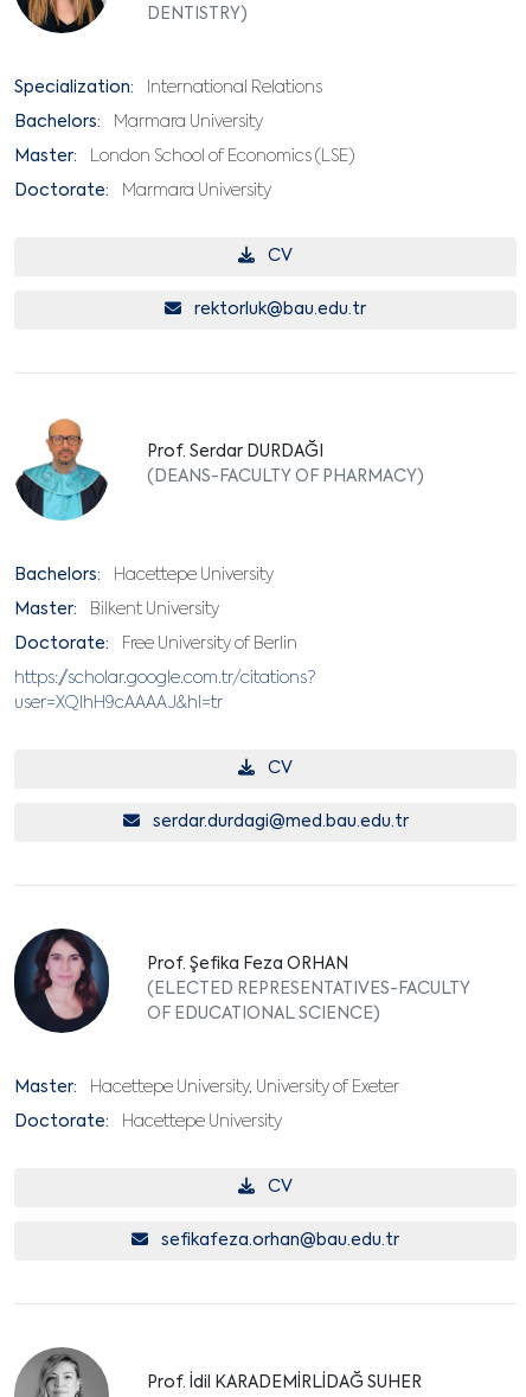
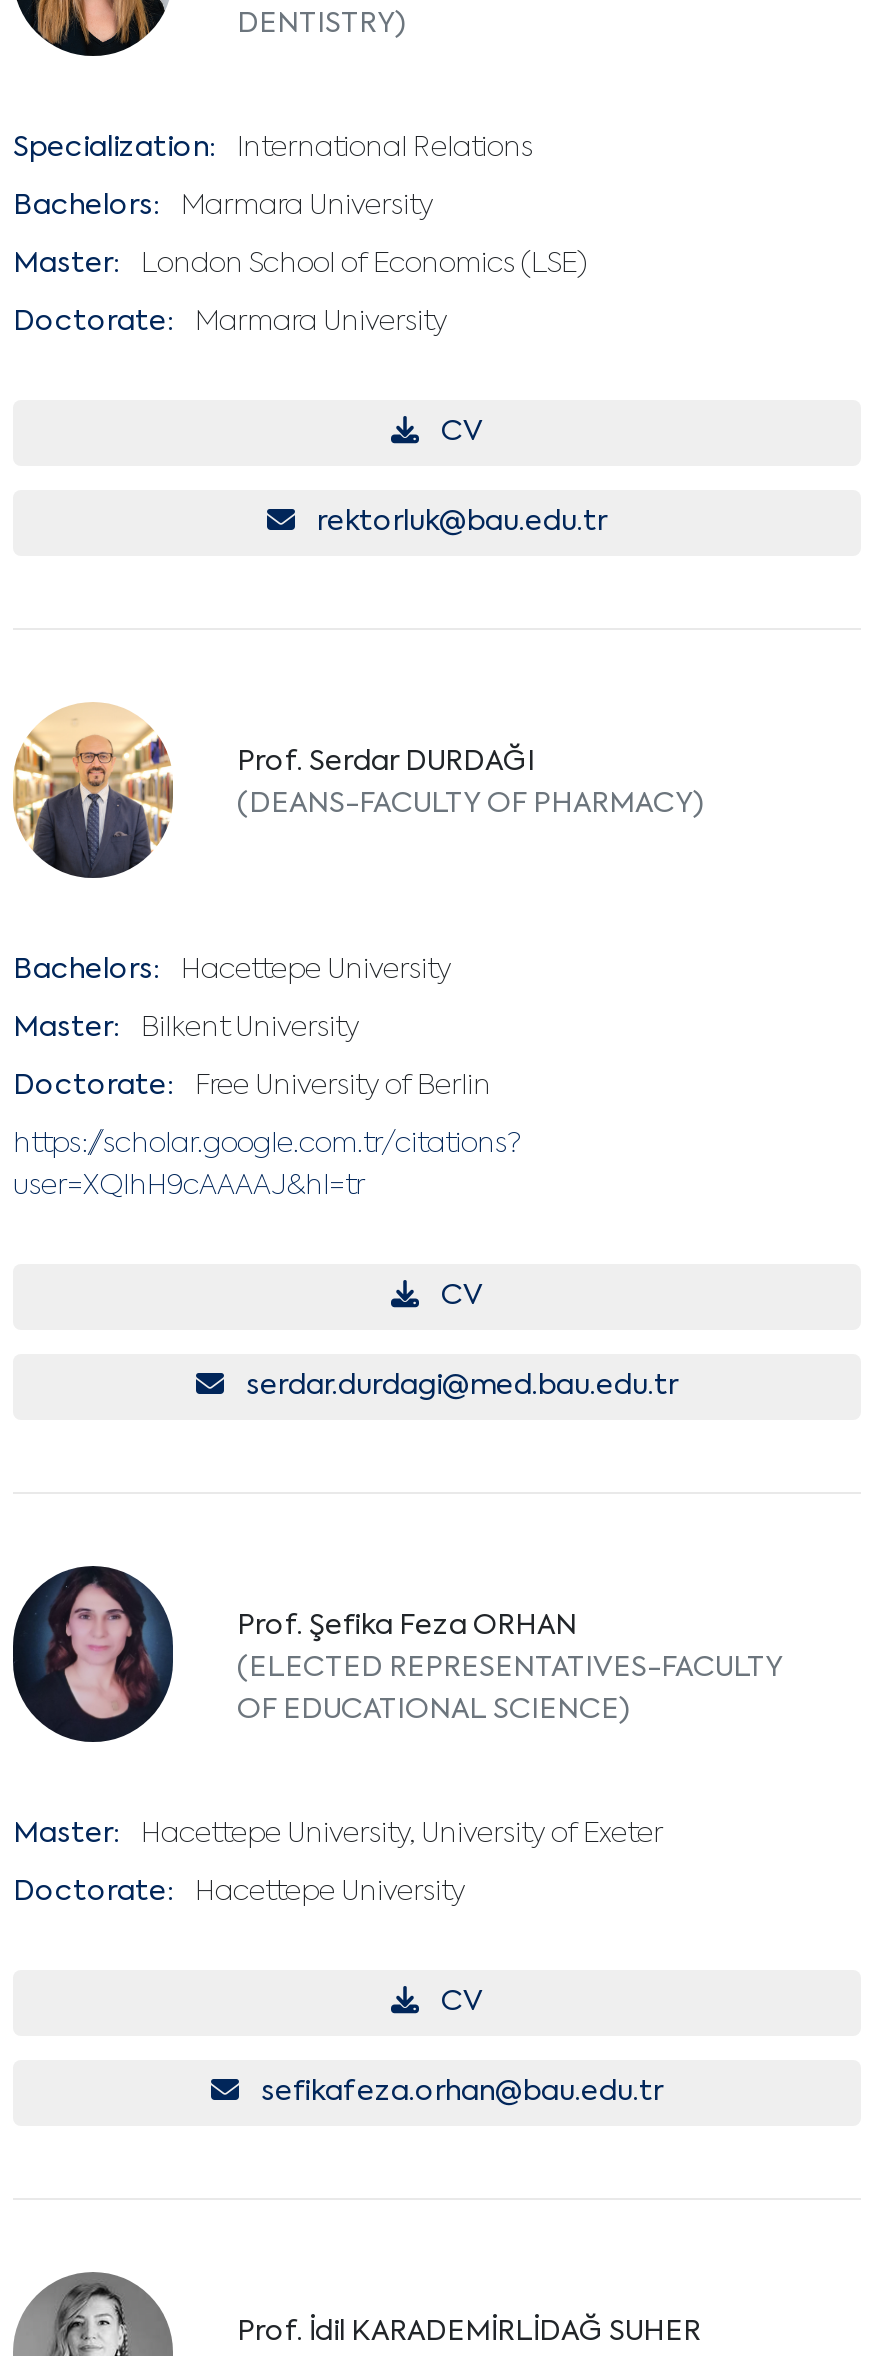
[14,417,109,522] [image] -> [11,702,175,880] [image]

